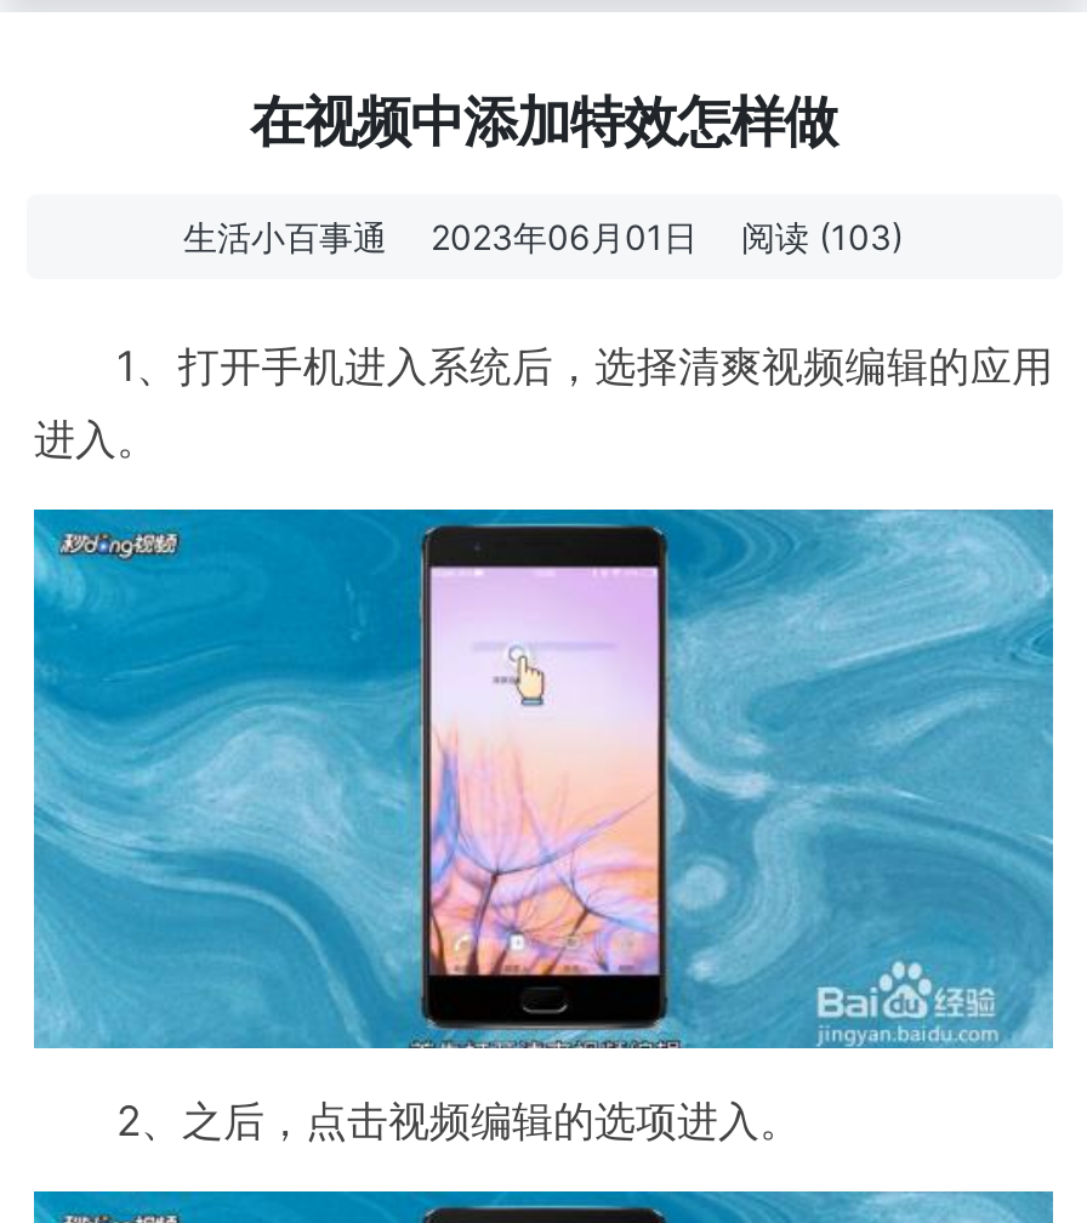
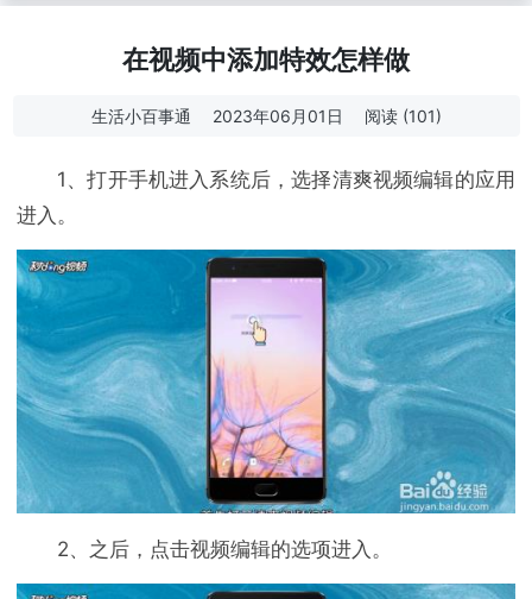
[183,215,904,257] 生活小百事通 2023年06月01日 阅读 (103) -> [91,106,441,126] 生活小百事通 2023年06月01日 阅读 (101)

